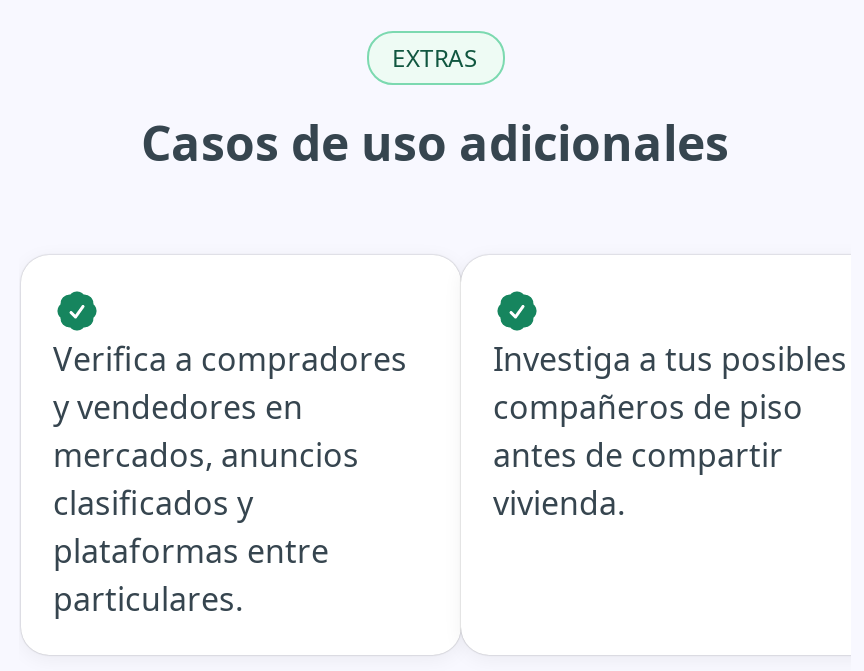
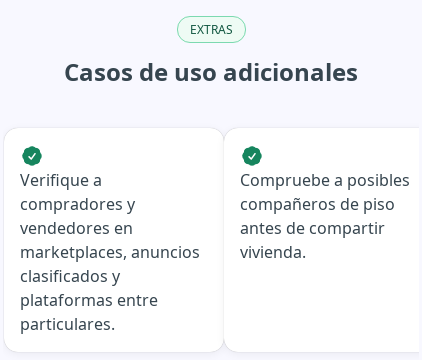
[53,337,407,477] Verifica a compradores | y vendedores en | mercados, anuncios -> [20,169,200,263] Verifique a | compradores y | vendedores en | marketplaces, anuncios
[493,337,847,381] Investiga a tus posibles -> [240,169,410,191] Compruebe a posibles

